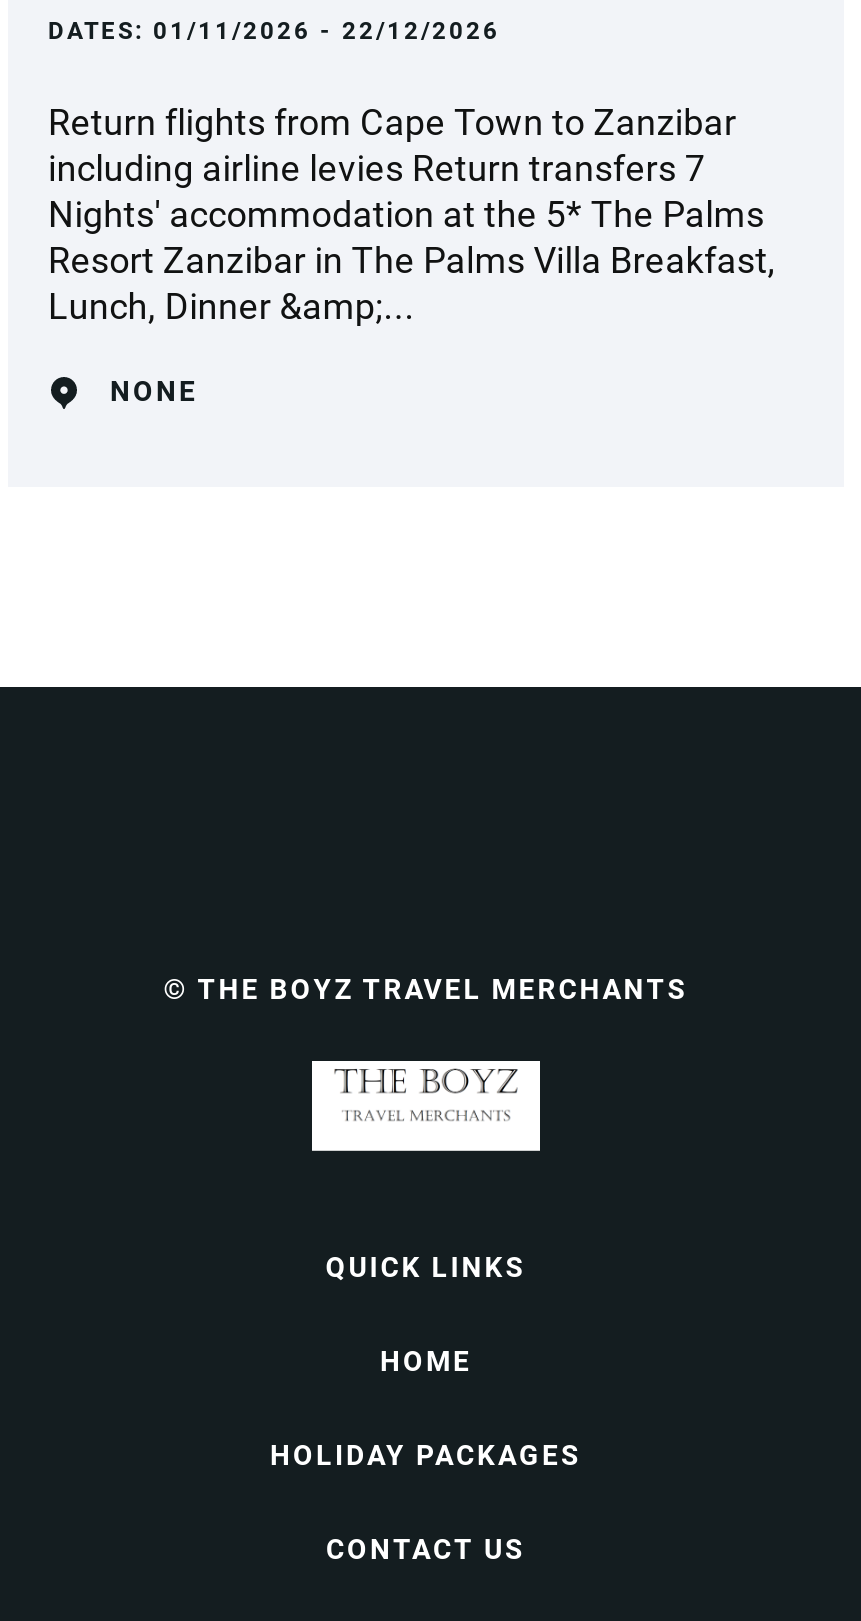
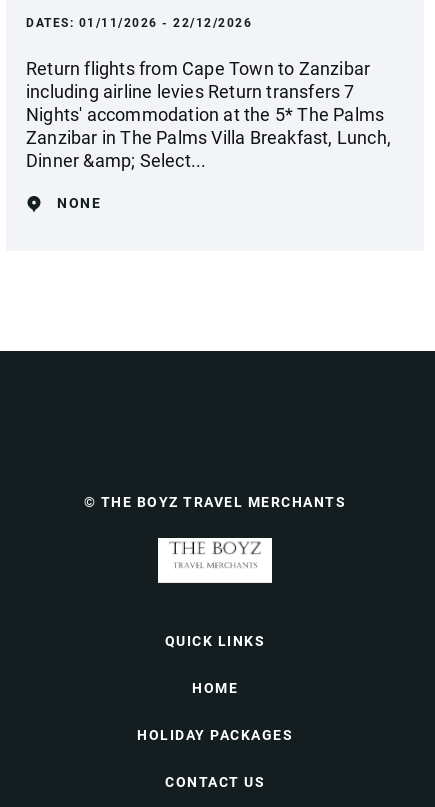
[48,239,776,327] Resort Zanzibar in The Palms Villa Breakfast, | Lunch, Dinner &amp;... -> [26,127,391,171] Zanzibar in The Palms Villa Breakfast, Lunch, | Dinner &amp; Select...

